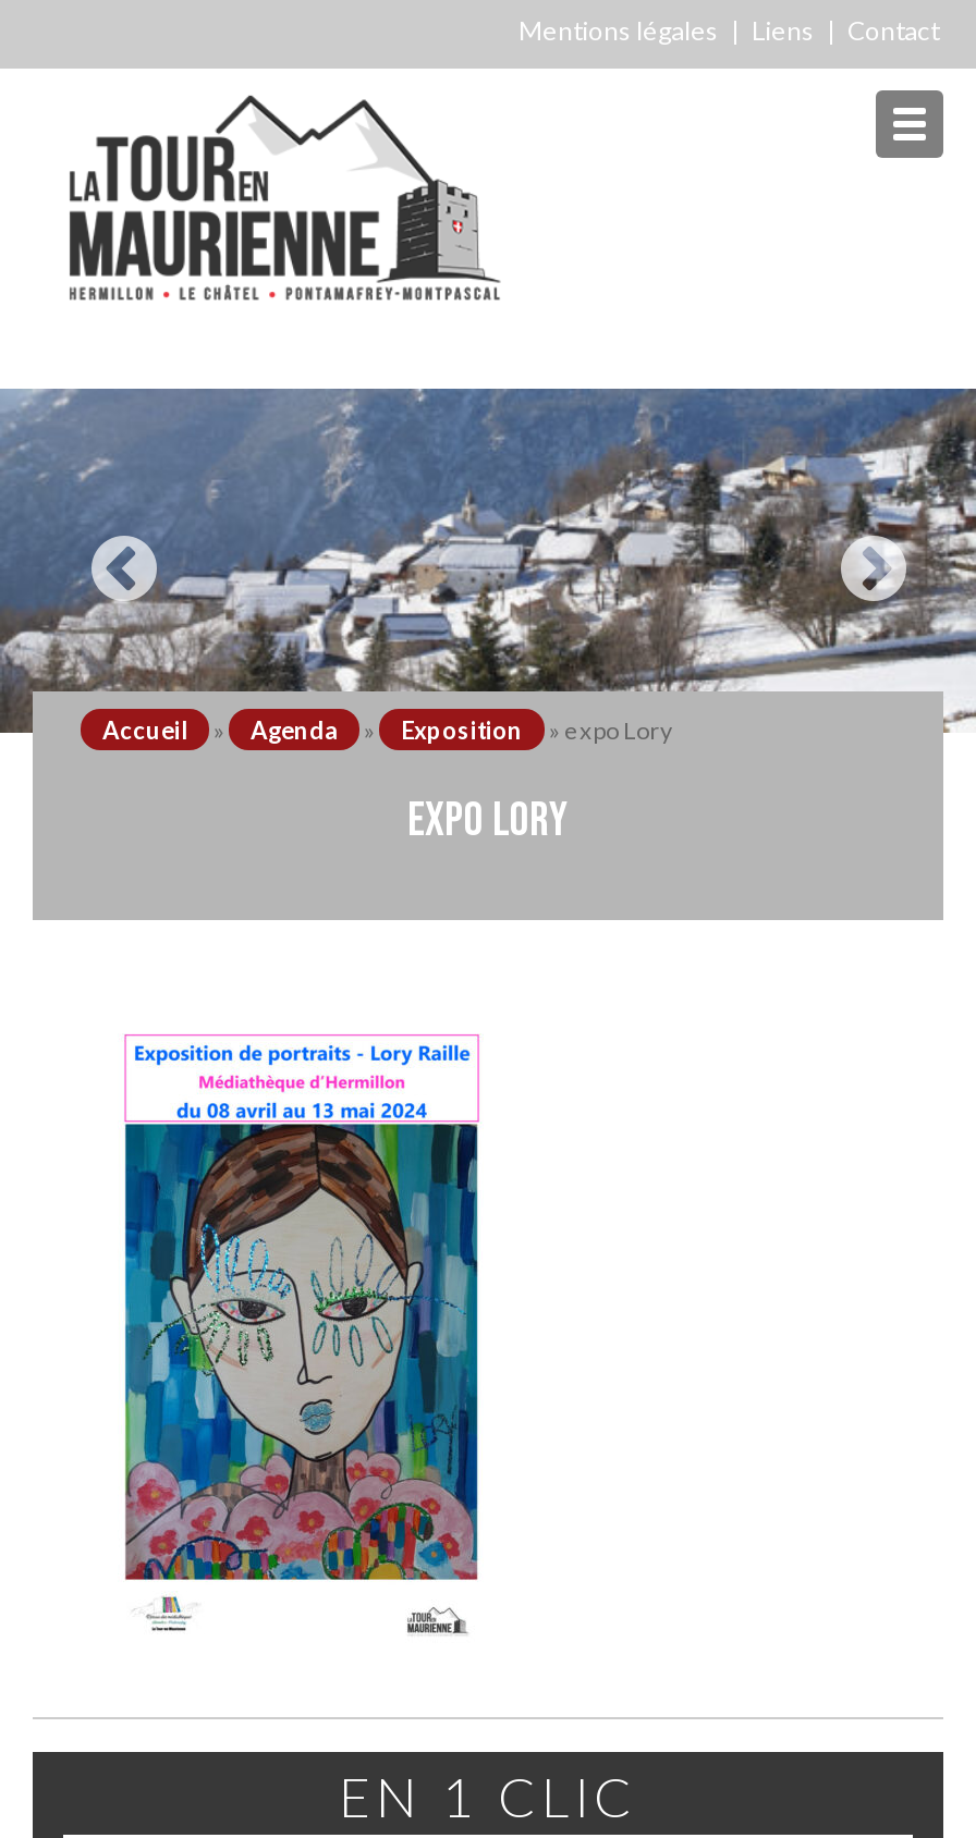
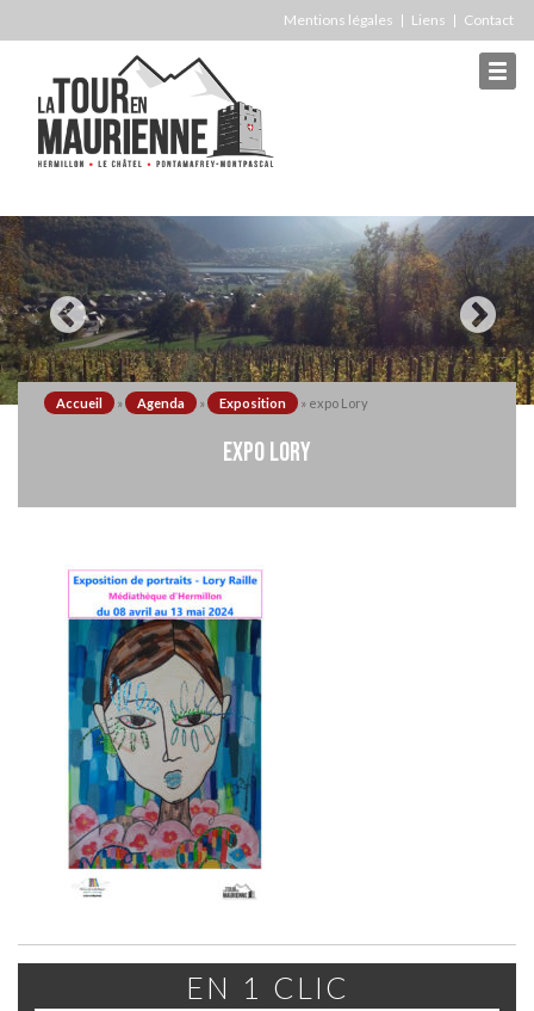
[7,389,969,733] [image] -> [4,216,530,406] [image]

